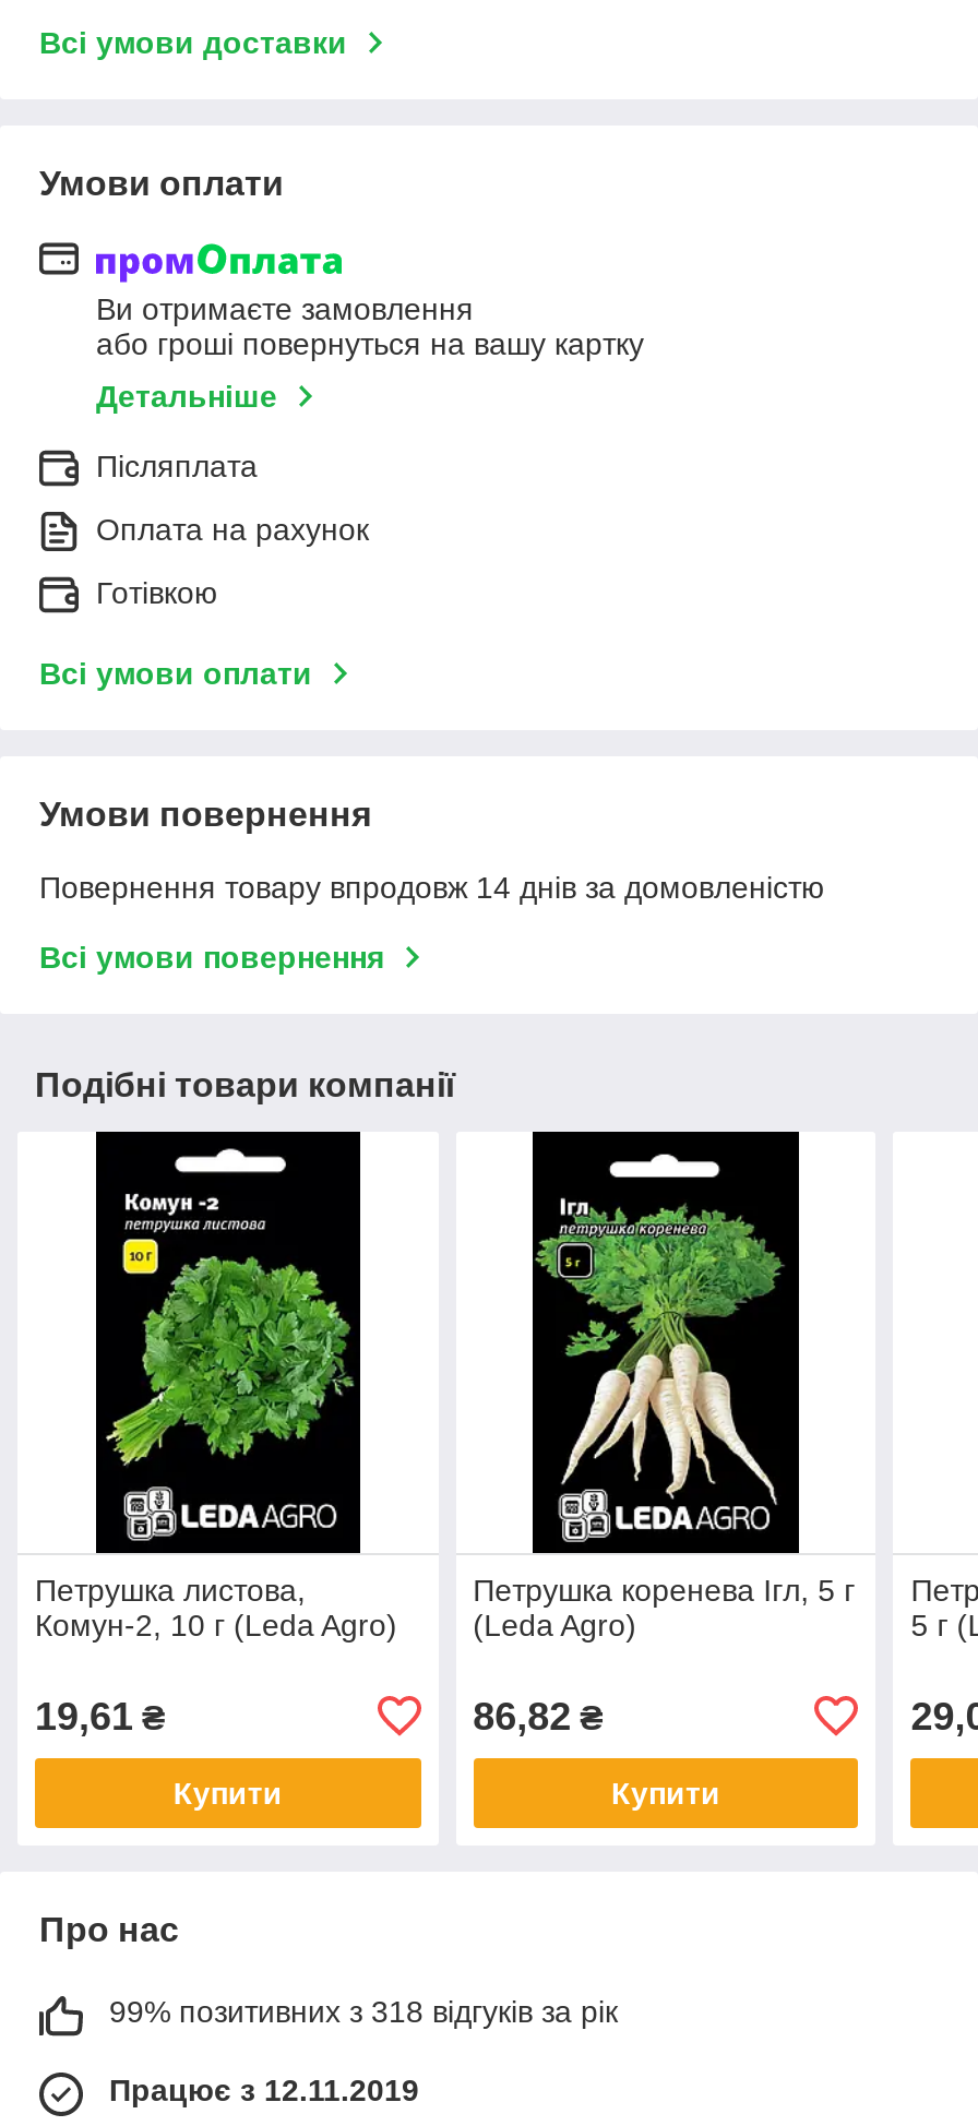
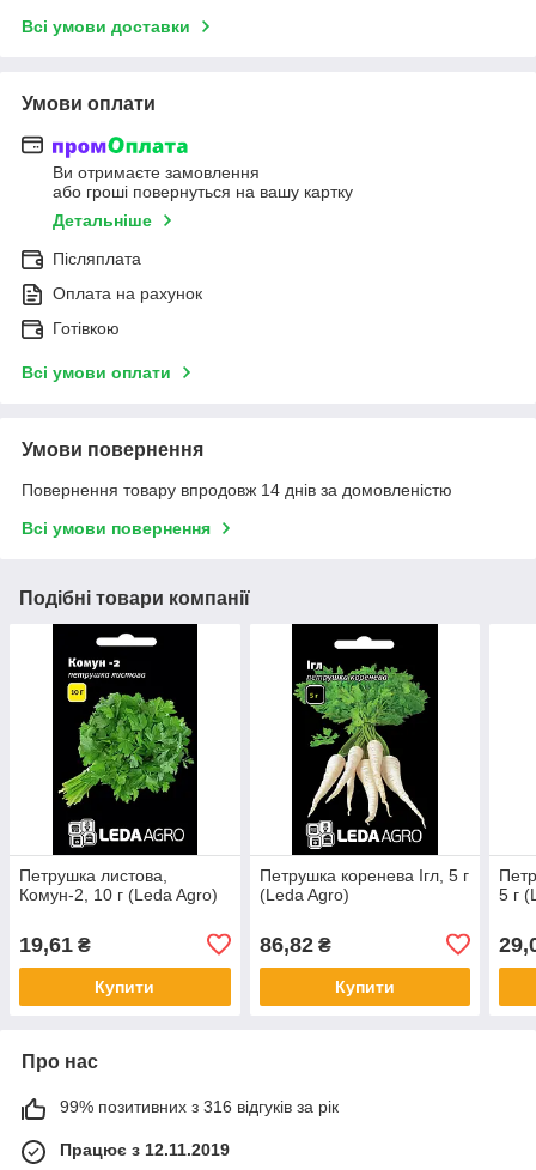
[109,1994,618,2028] 99% позитивних з 318 відгуків за рік -> [60,1097,339,1116] 99% позитивних з 316 відгуків за рік

